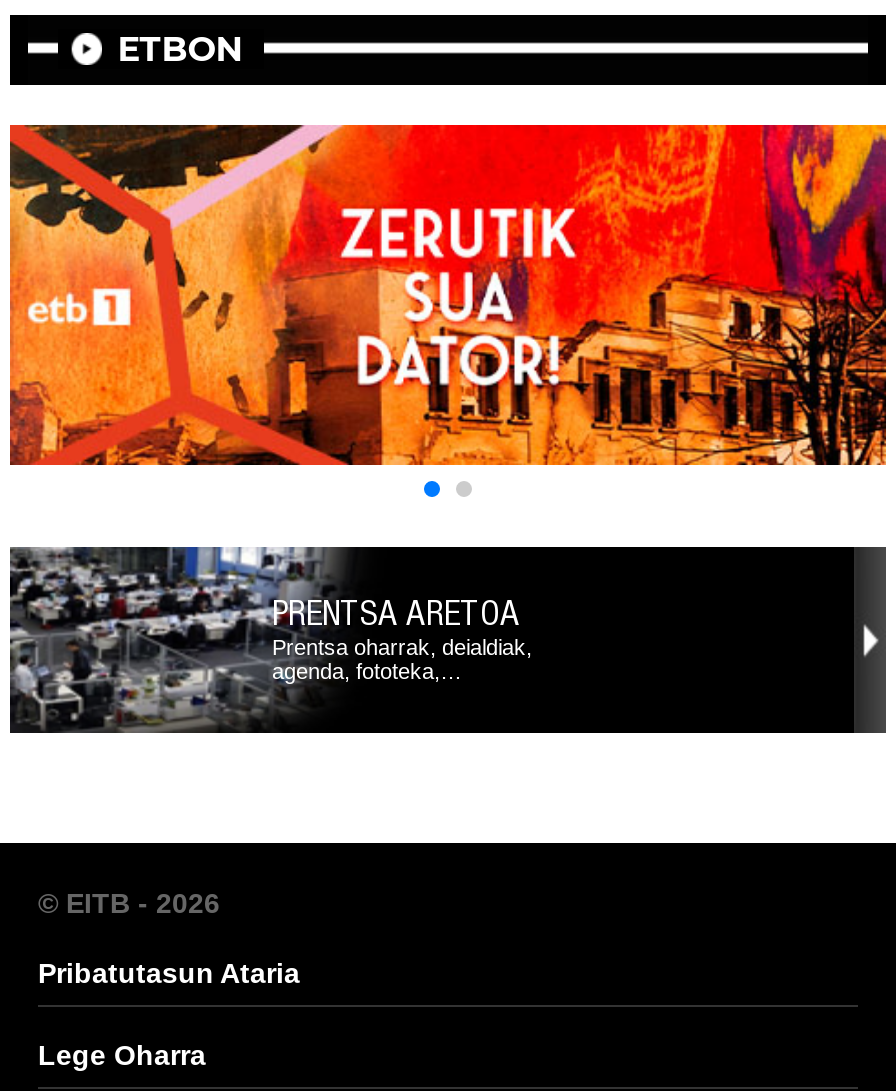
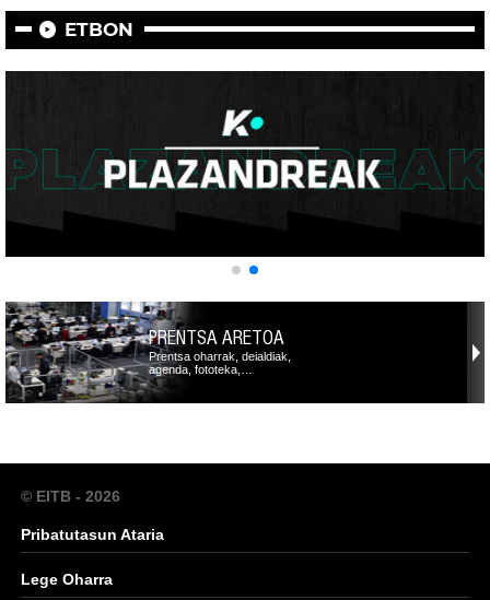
[8,123,888,499] [image] -> [4,70,486,275] [image]

